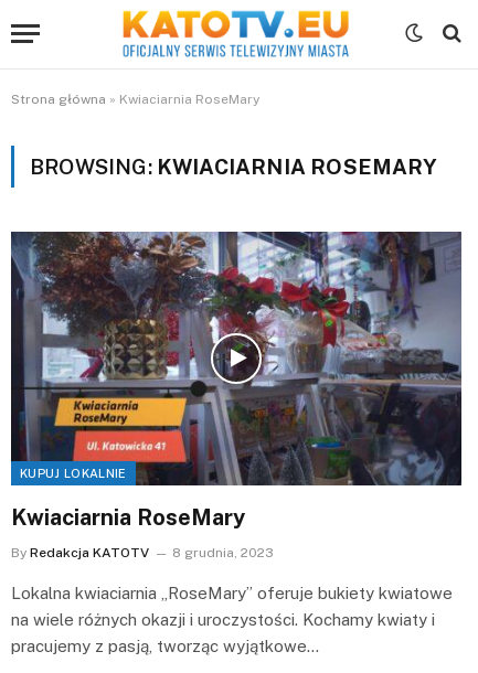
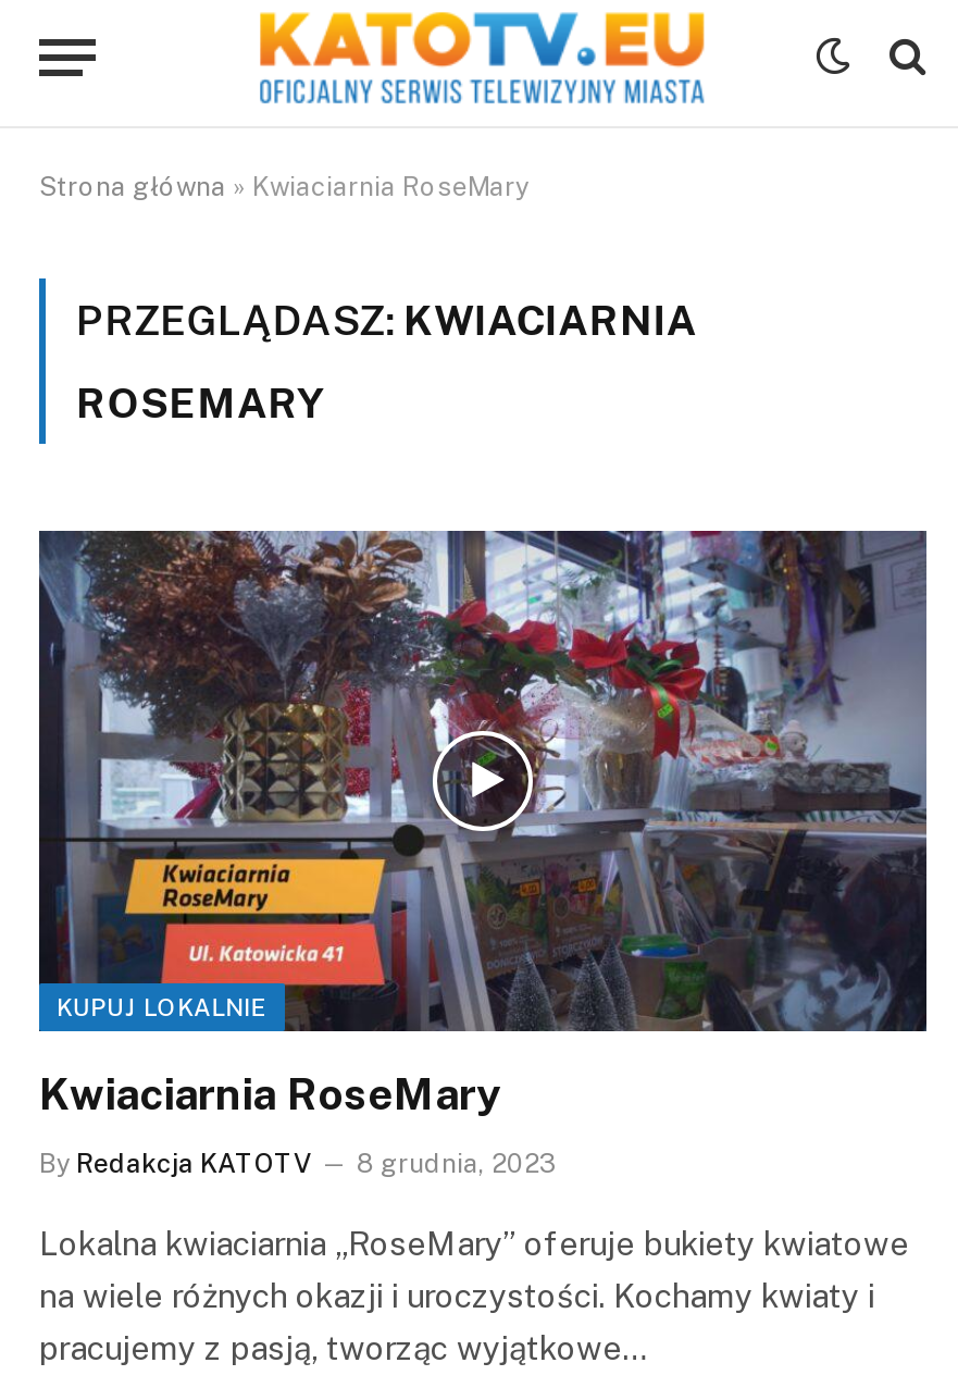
[30,154,437,179] BROWSING: KWIACIARNIA ROSEMARY -> [76,296,697,426] PRZEGLĄDASZ: KWIACIARNIA | ROSEMARY

